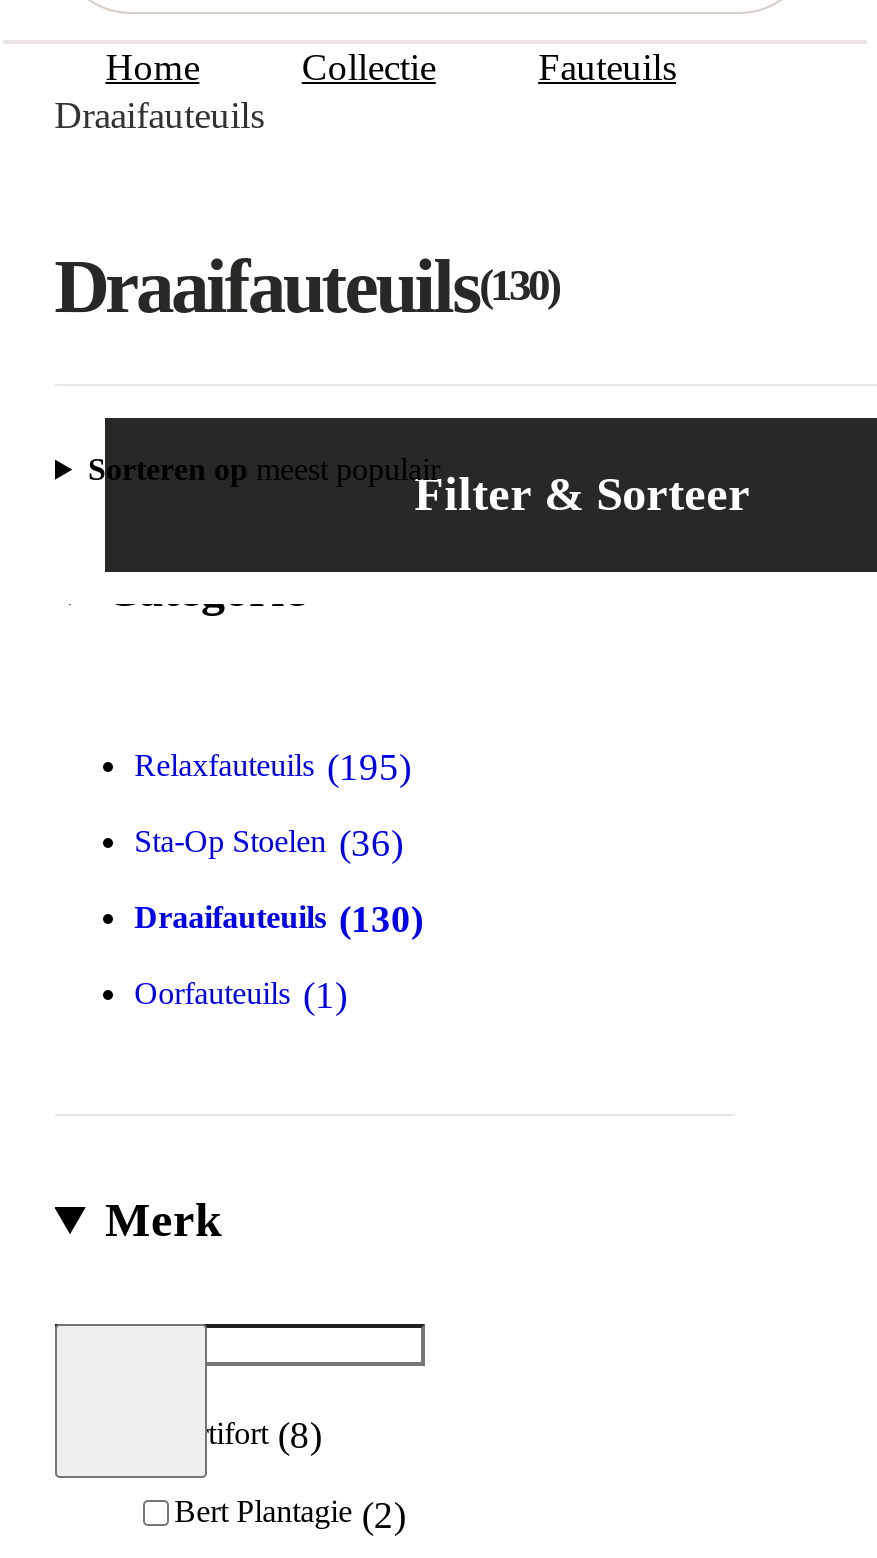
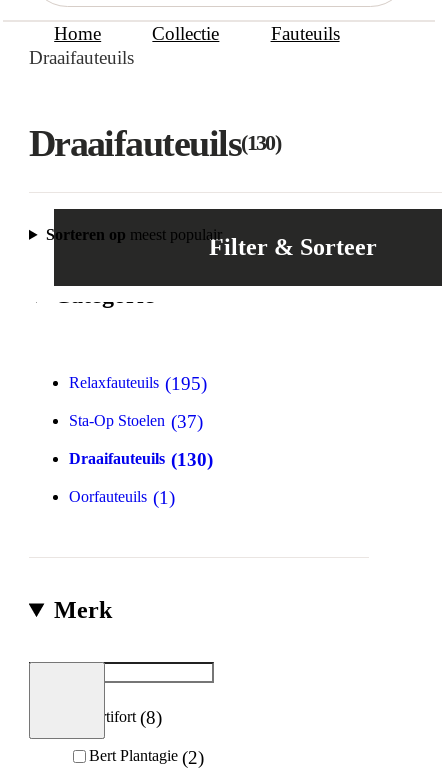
[134,823,391,865] Sta-Op Stoelen 36 -> [69,411,197,432] Sta-Op Stoelen 37

